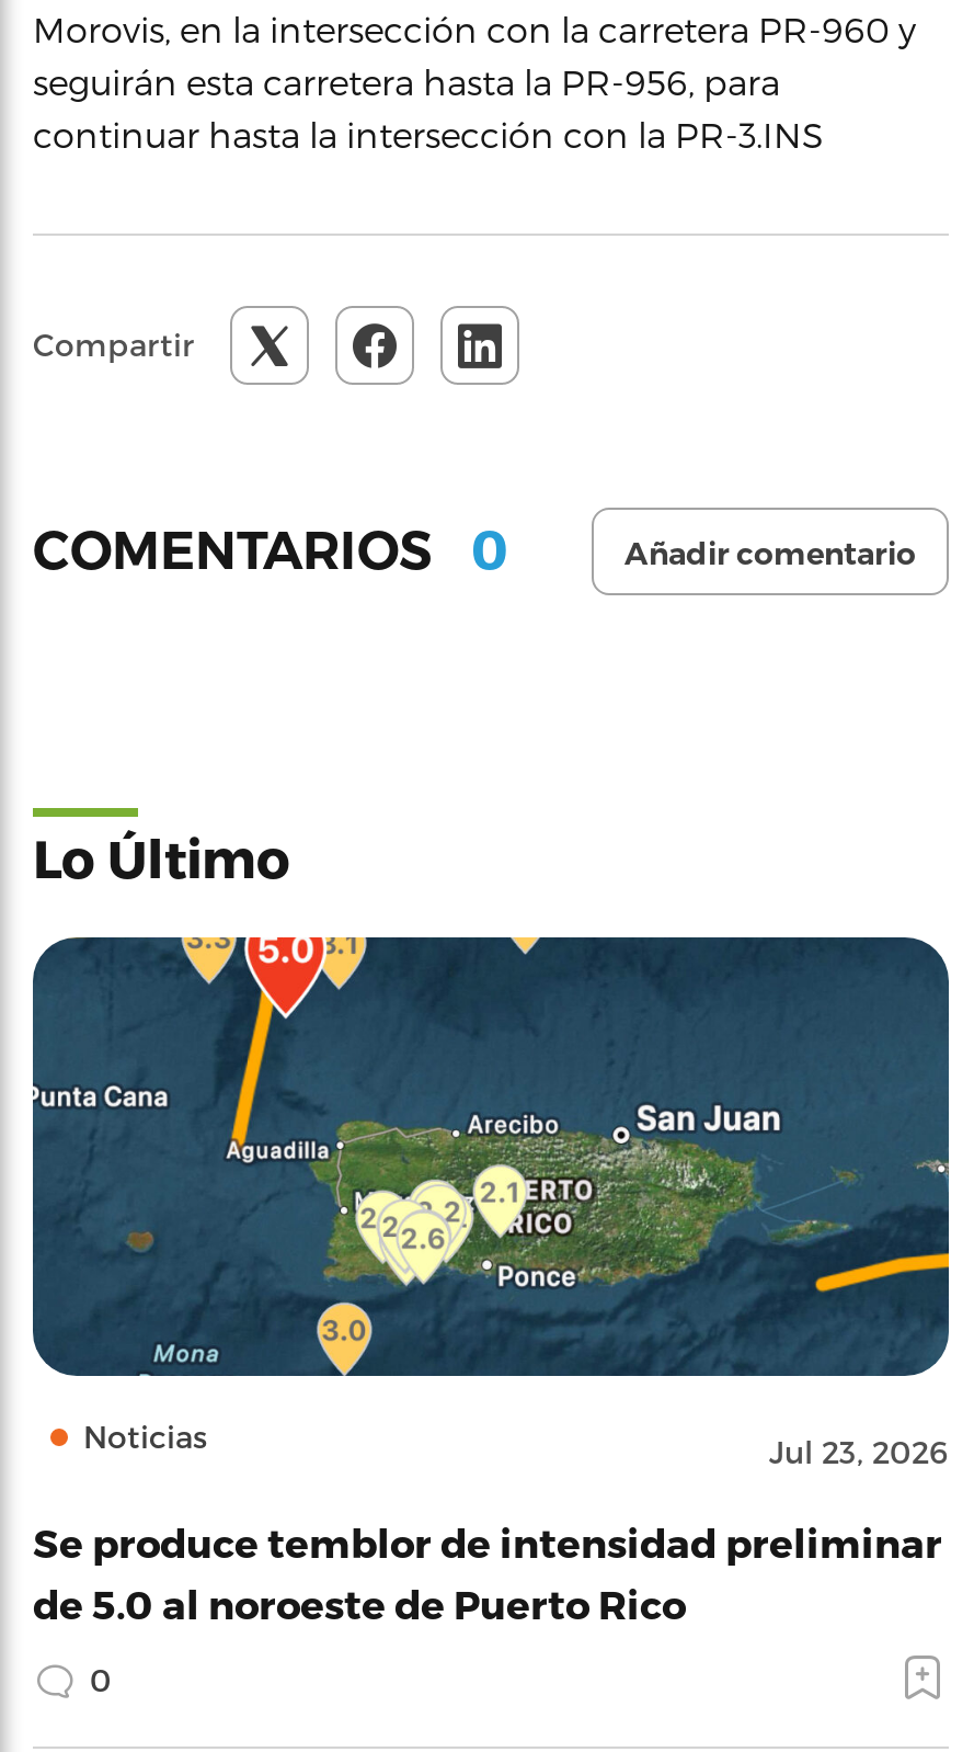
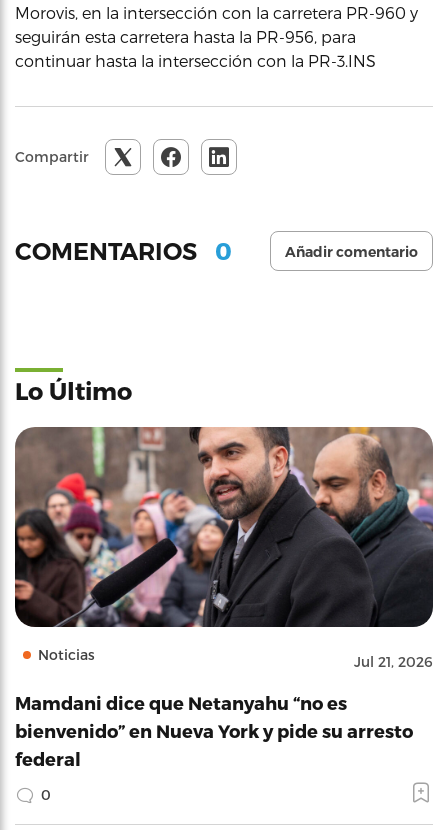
[31,934,951,1469] [image] | Jul 23, 2026 -> [14,426,434,670] [image] | Jul 21, 2026
[33,1517,942,1625] Se produce temblor de intensidad preliminar | de 5.0 al noroeste de Puerto Rico -> [15,692,413,769] Mamdani dice que Netanyahu “no es | bienvenido” en Nueva York y pide su arresto | federal

